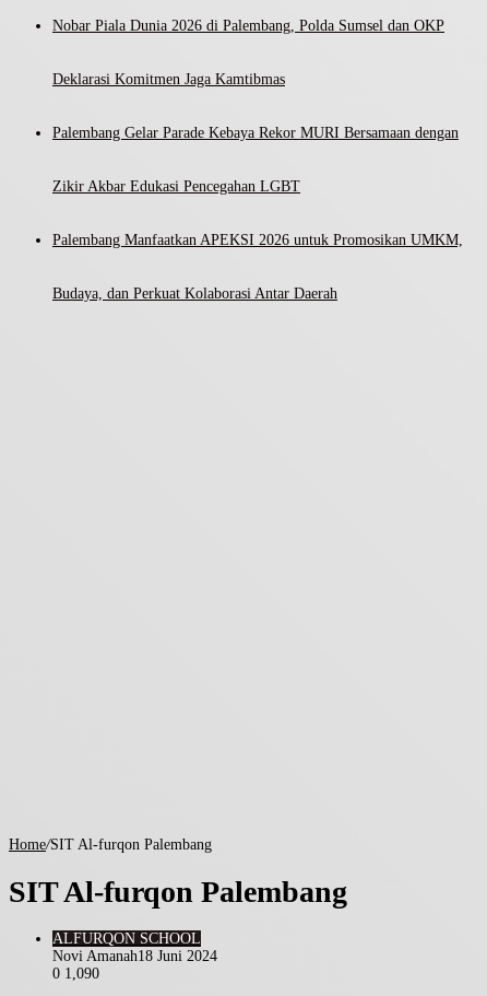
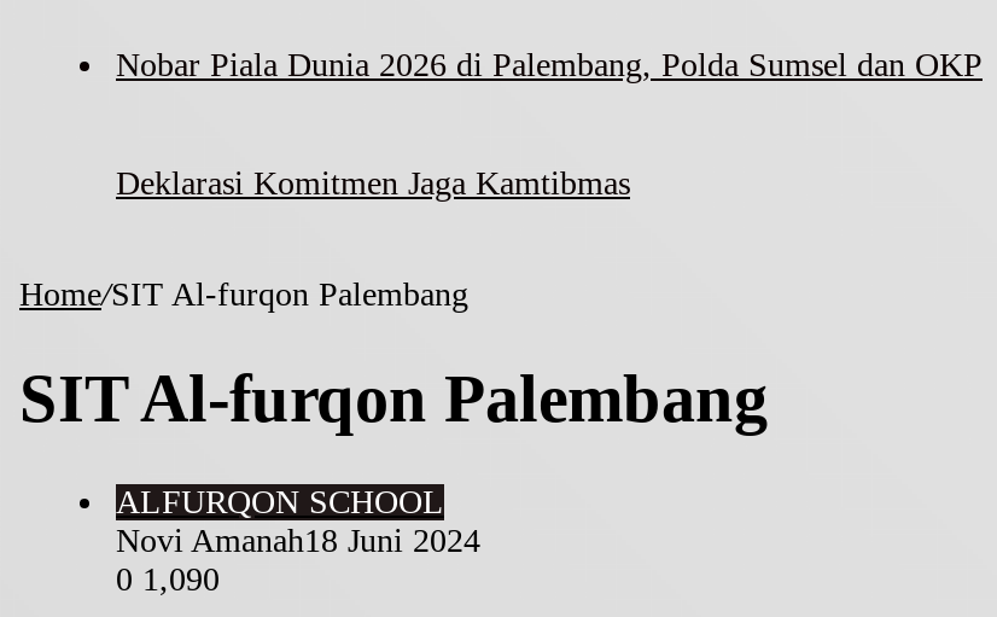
[52,125,463,302] Palembang Gelar Parade Kebaya Rekor MURI Bersamaan dengan | Zikir Akbar Edukasi Pencegahan LGBT | Palembang Manfaatkan APEKSI 2026 untuk Promosikan UMKM, | Budaya, dan Perkuat Kolaborasi Antar Daerah -> none

